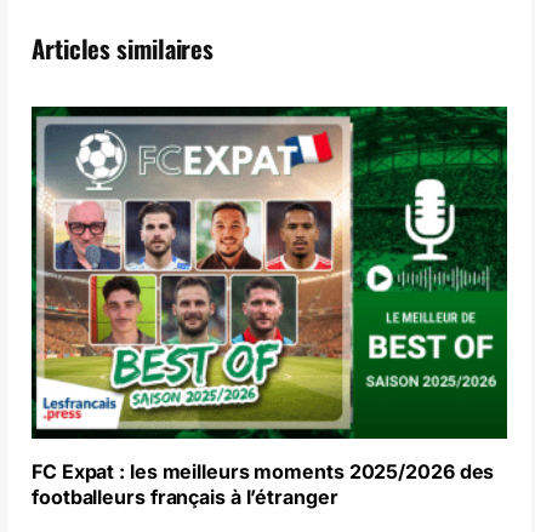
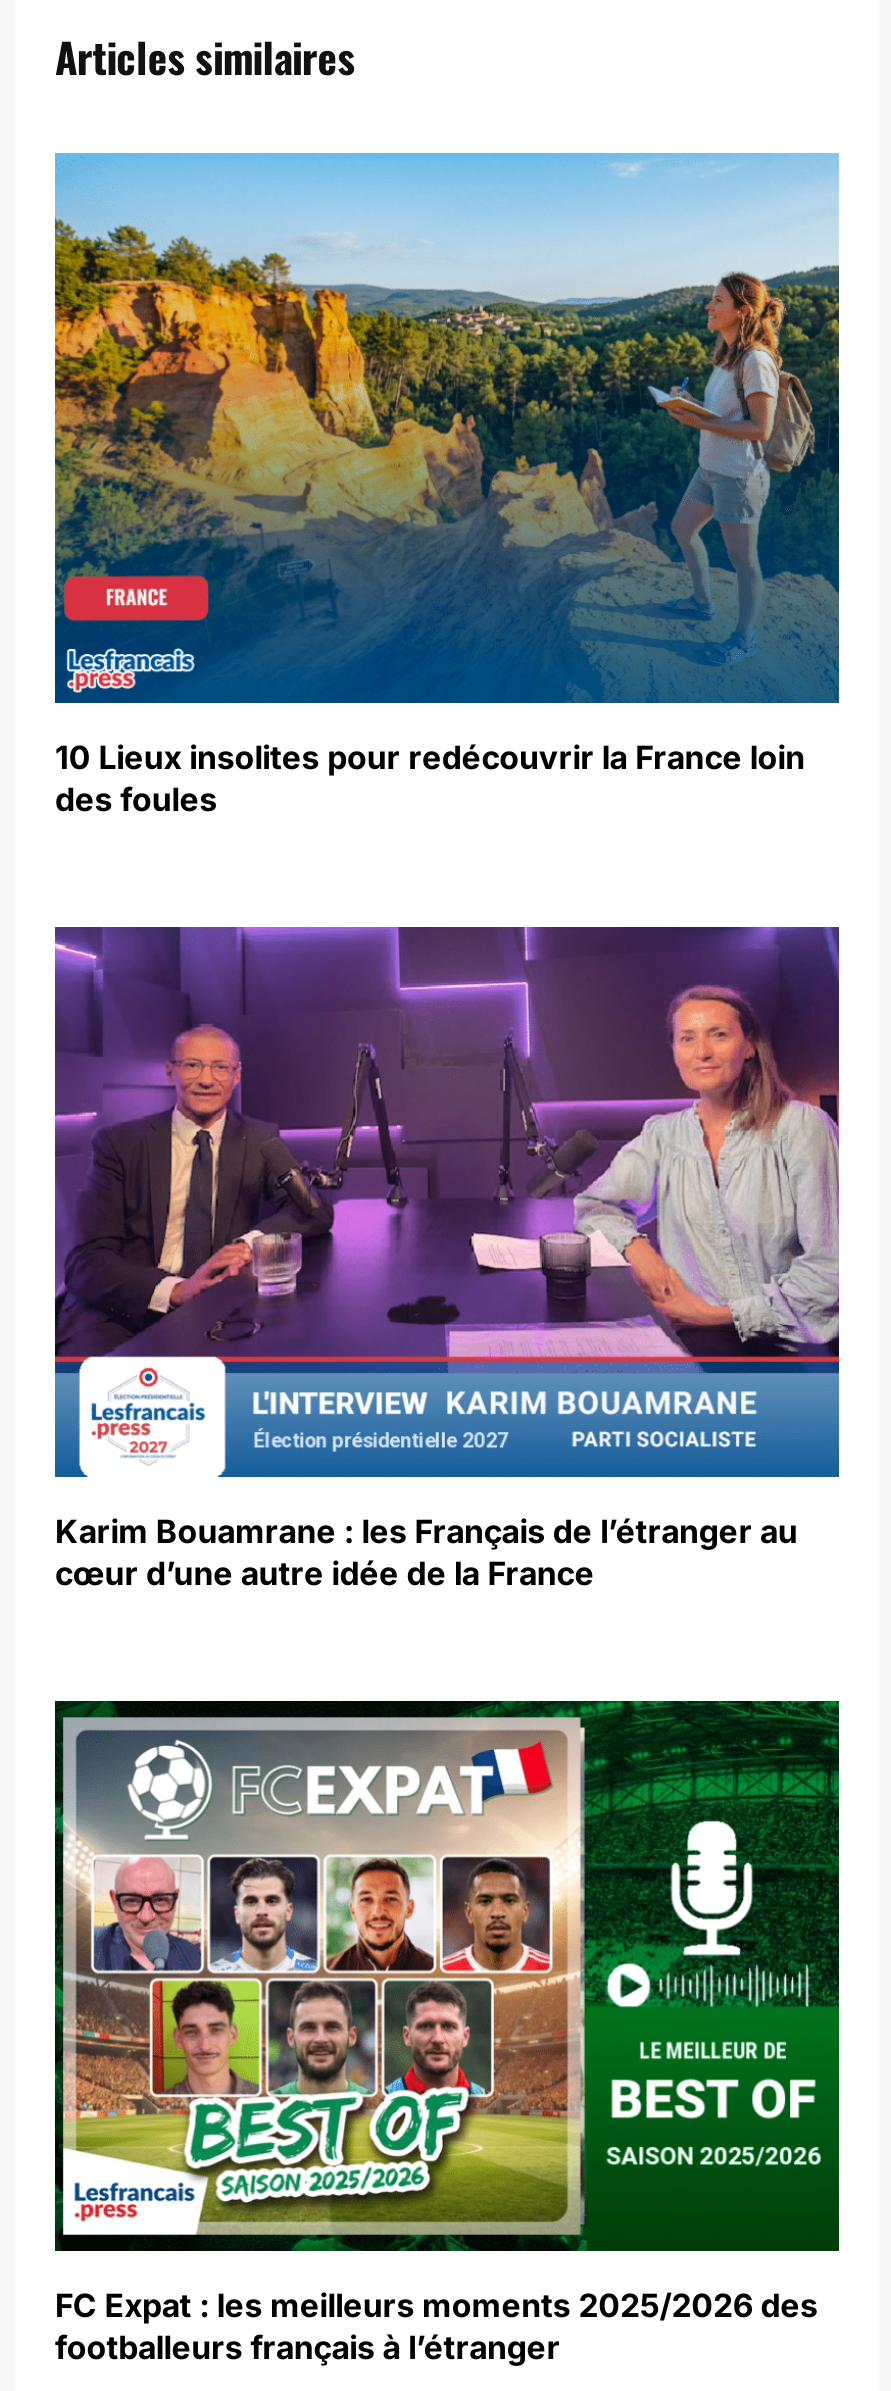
none -> [53,153,841,818] [image] | 10 Lieux insolites pour redécouvrir la France loin | des foules
none -> [53,925,841,1592] [image] | Karim Bouamrane : les Français de l’étranger au | cœur d’une autre idée de la France

